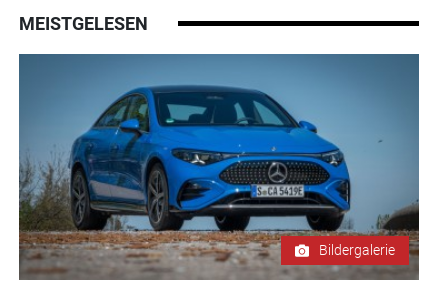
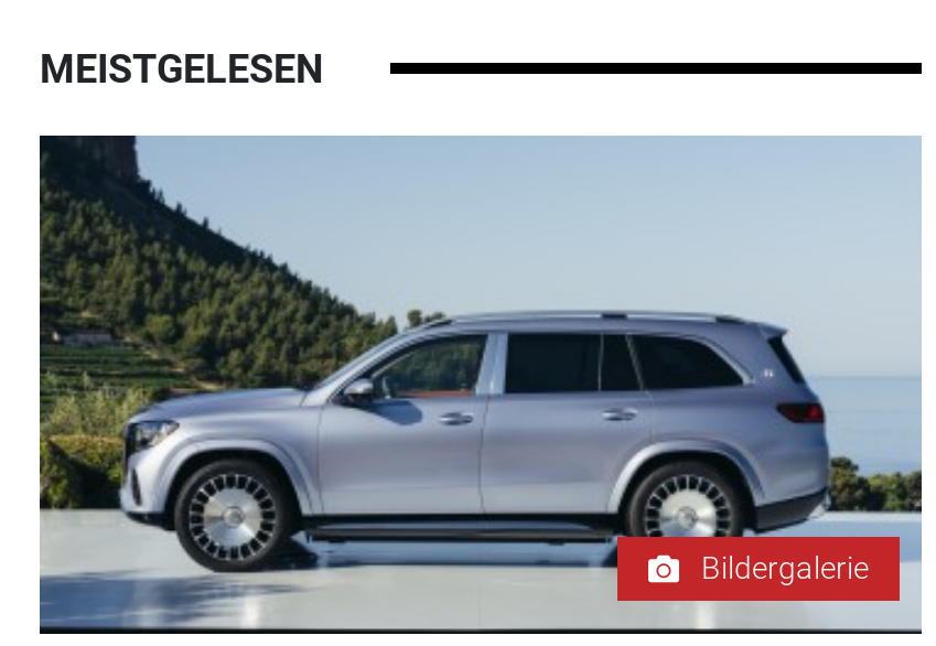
[18,54,420,281] [image] -> [37,136,922,636] [image]

